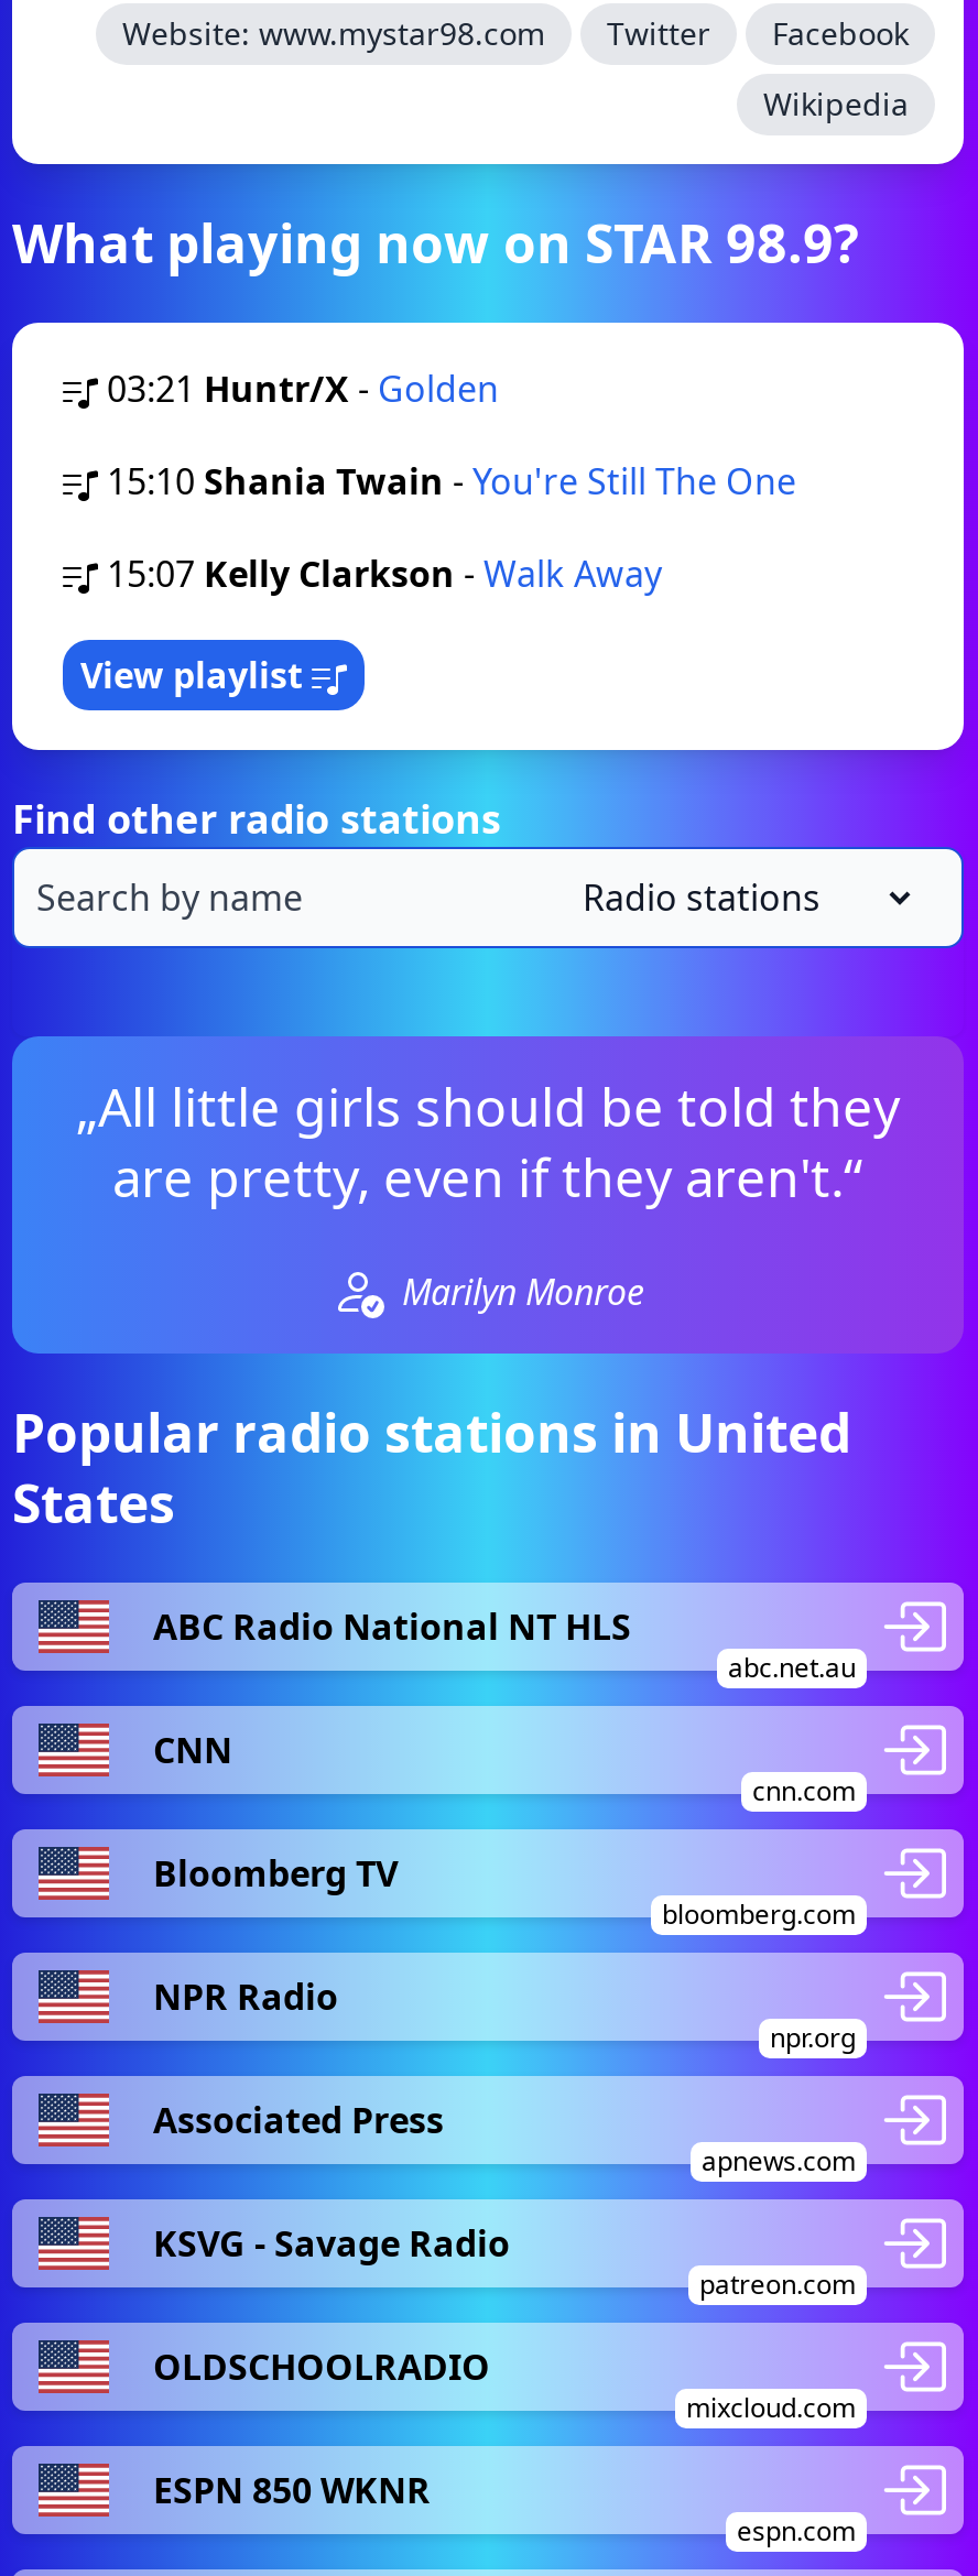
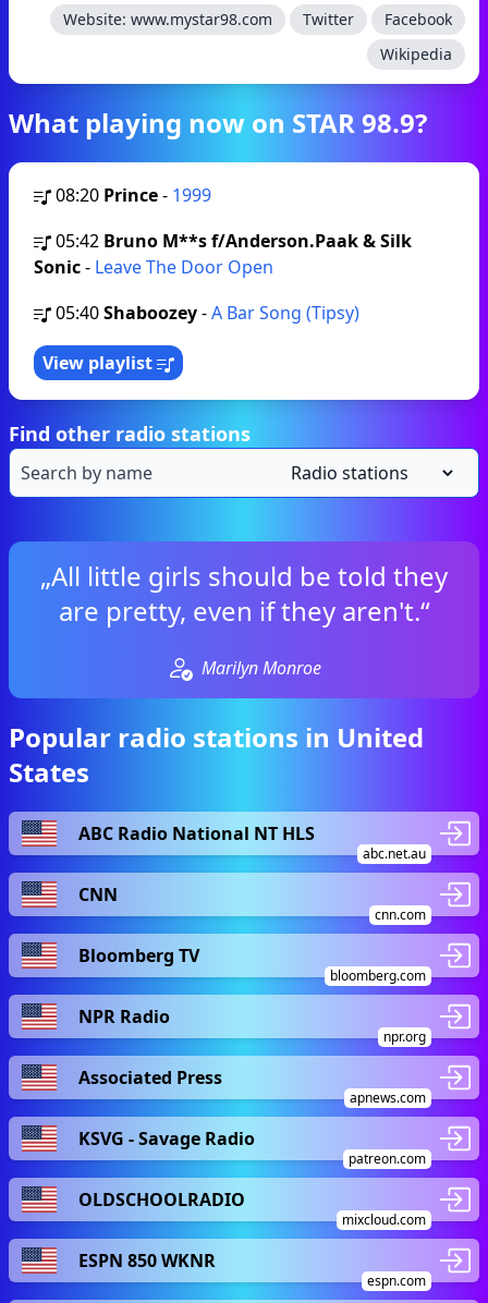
[107,365,499,413] 03:21 Huntr/X - Golden -> [56,183,211,207] 08:20 Prince - 1999
[107,457,796,506] 15:10 Shania Twain - You're Still The One -> [34,229,412,279] 05:42 Bruno M**s f/Anderson.Paak & Silk | Sonic - Leave The Door Open
[107,550,662,598] 15:07 Kelly Clarkson - Walk Away -> [56,301,359,325] 05:40 Shaboozey - A Bar Song (Tipsy)

